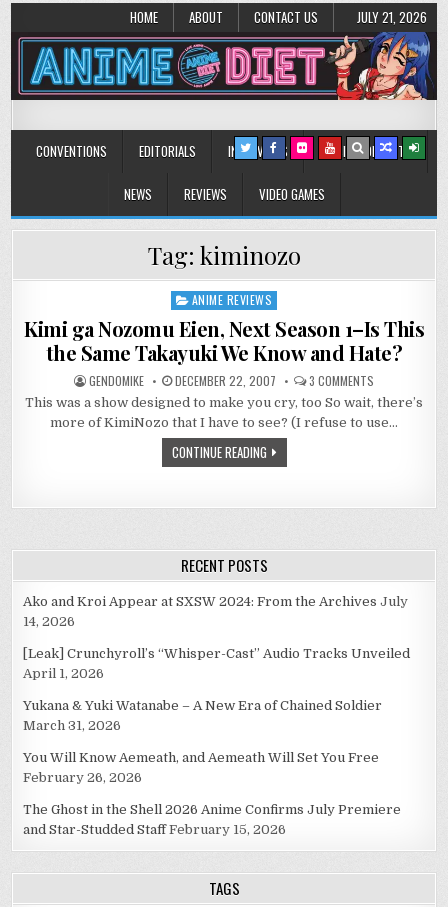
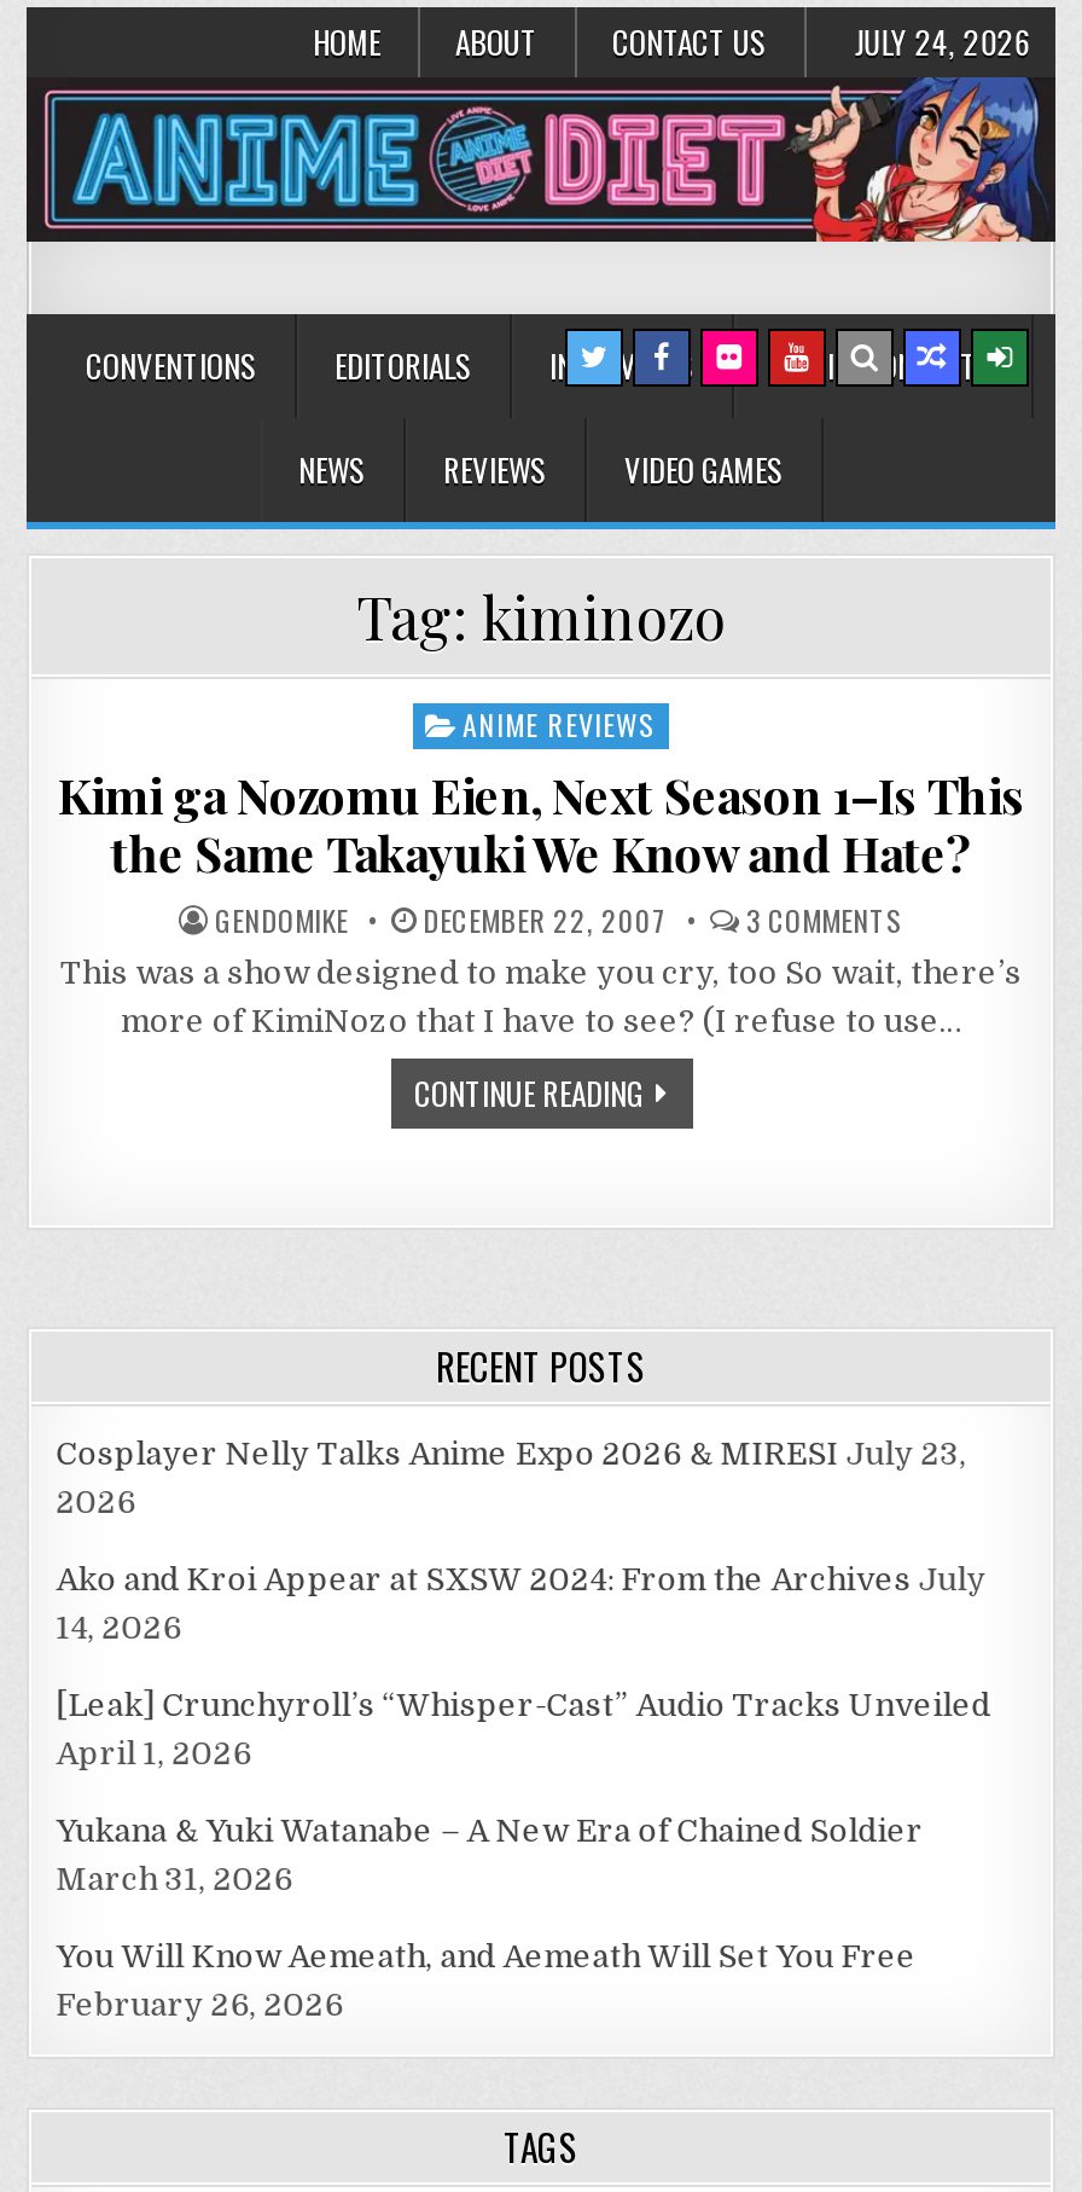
[129,7,427,27] HOME ABOUT CONTACT US JULY 21, 2026 -> [313,17,1031,65] HOME ABOUT CONTACT US JULY 24, 2026
none -> [56,1435,967,1519] Cosplayer Nelly Talks Anime Expo 2026 & MIRESI July 23, | 2026
moved [23,594,410,785] -> [56,1560,991,2022]: Ako and Kroi Appear at SXSW 2024: From the Archives July | 14, 2026 | [Leak] Crunchyroll’s “Whisper-Cast” Audio Tracks Unveiled | April 1, 2026 | Yukana & Yuki Watanabe – A New Era of Chained Soldier | March 31, 2026 | You Will Know Aemeath, and Aemeath Will Set You Free | February 26, 2026
[23,802,401,837] The Ghost in the Shell 2026 Anime Confirms July Premiere | and Star-Studded Staff February 15, 2026 -> none

